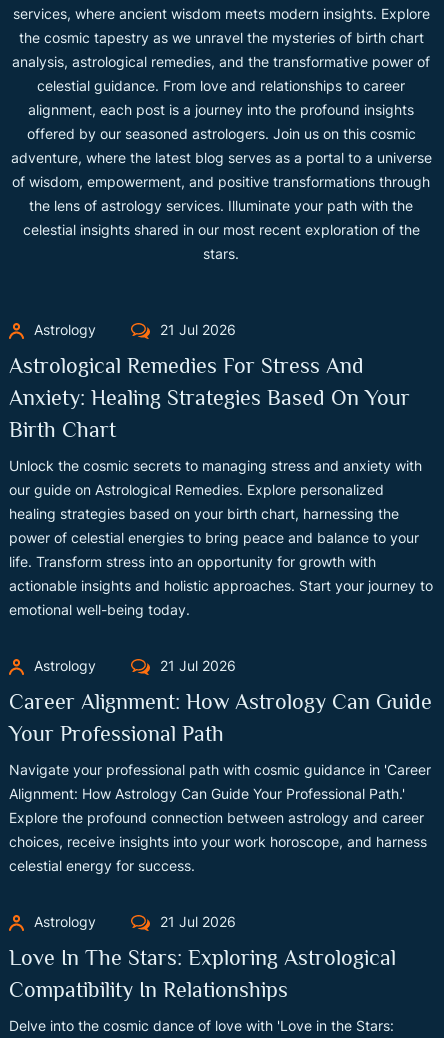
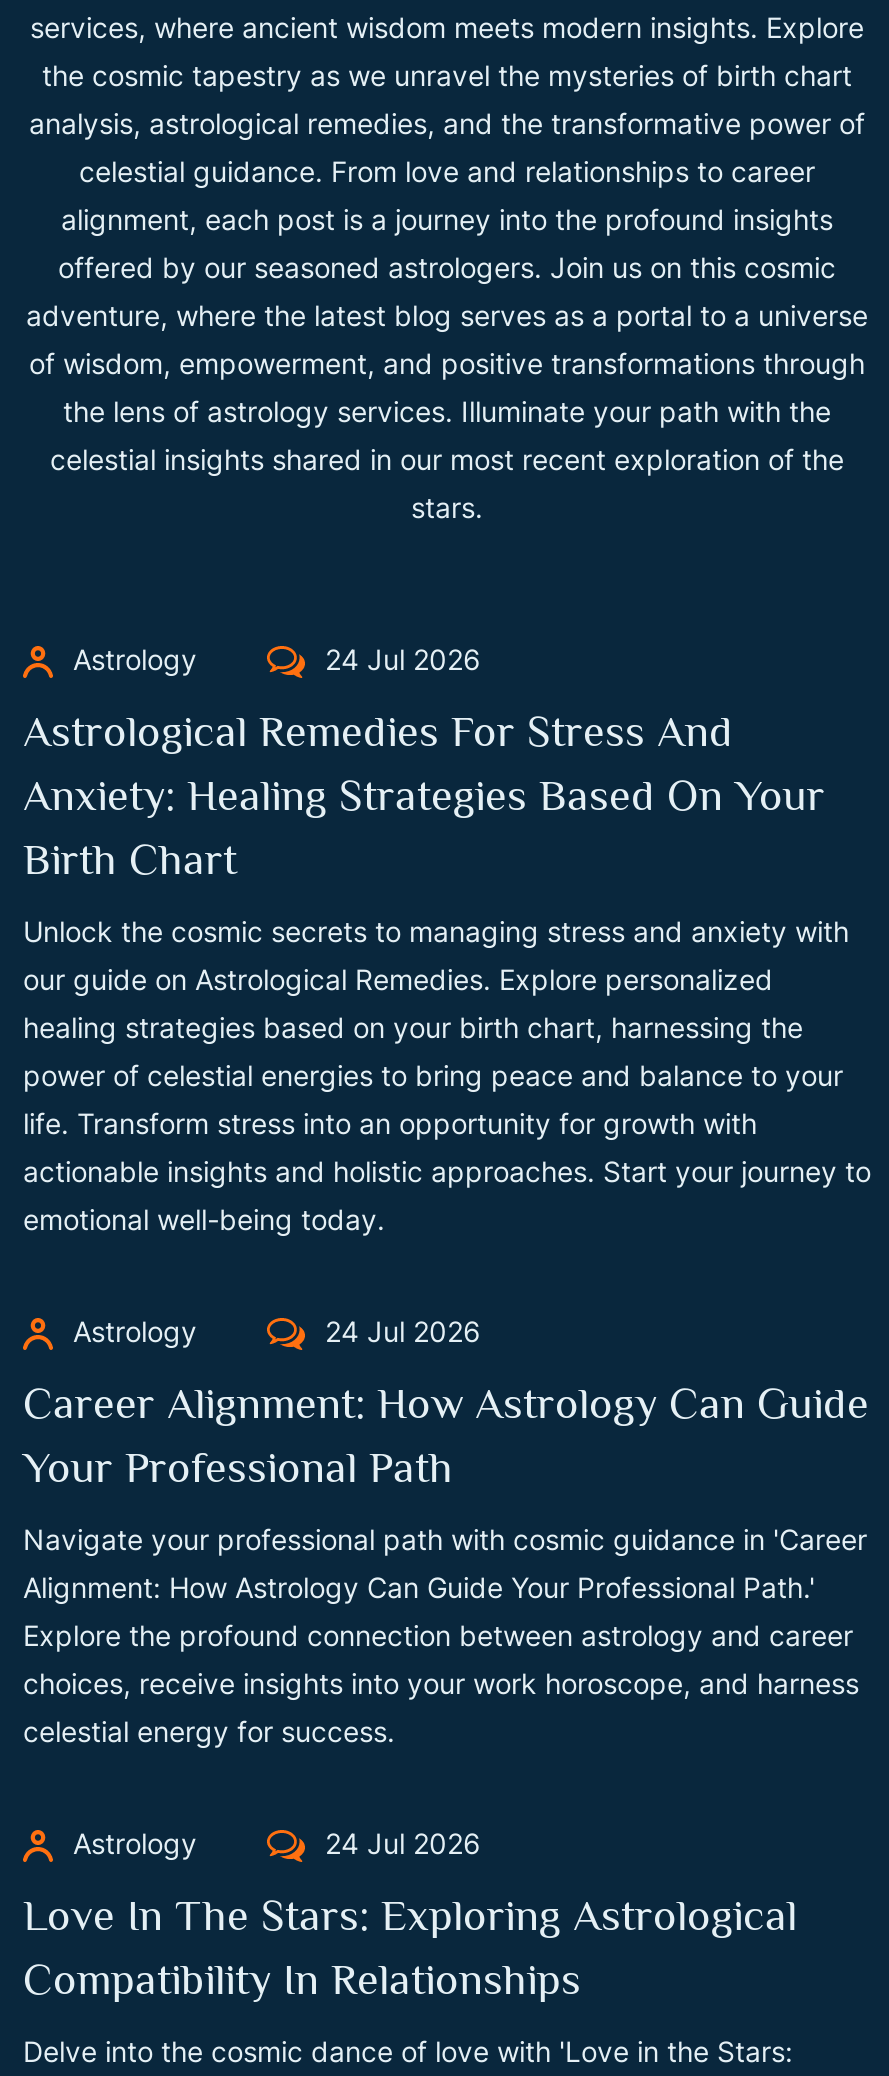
[160,321,236,338] 21 Jul 2026 -> [325,642,481,676] 24 Jul 2026
[160,657,236,674] 21 Jul 2026 -> [325,1314,481,1348] 24 Jul 2026
[160,913,236,930] 21 Jul 2026 -> [325,1826,481,1860] 24 Jul 2026

